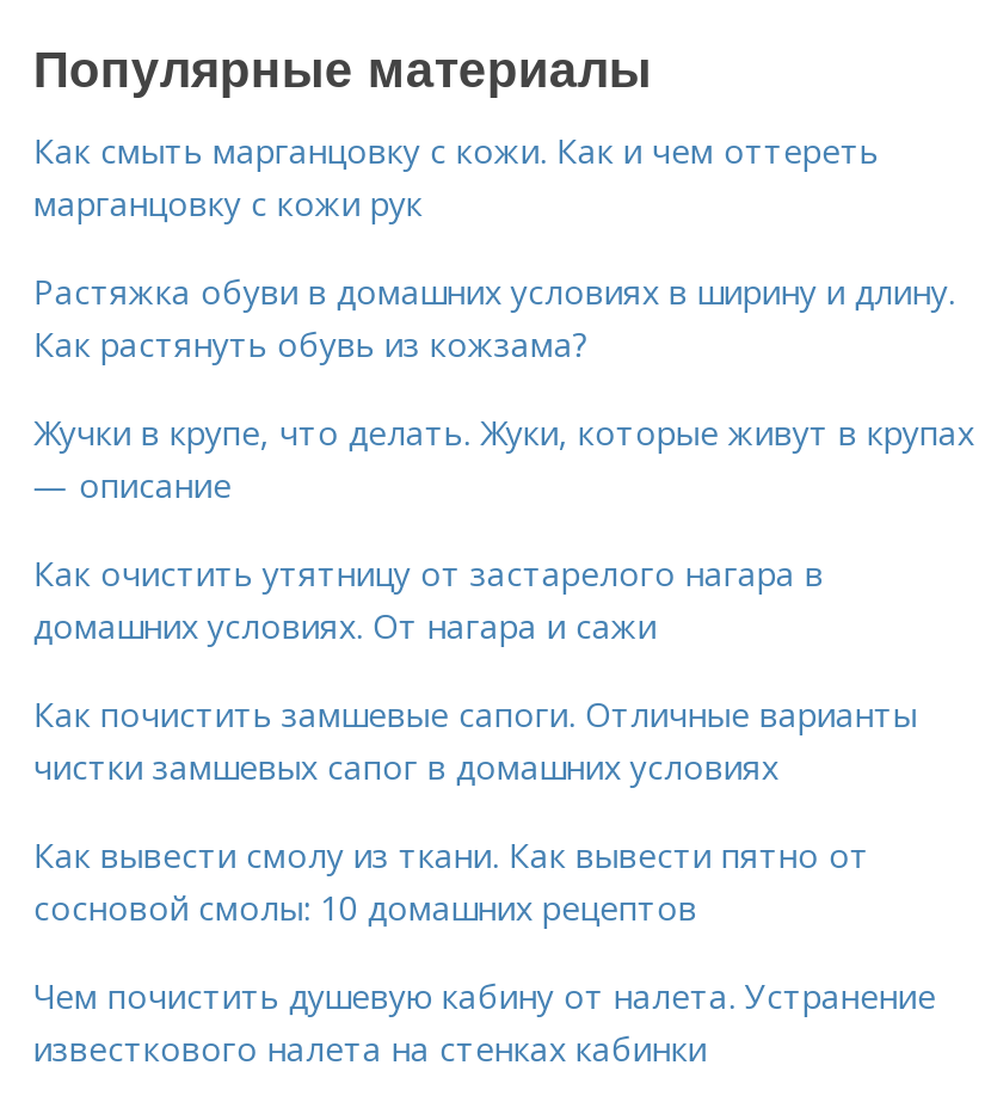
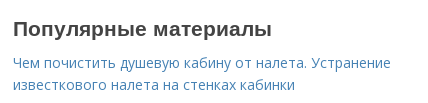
[33,128,974,930] Как смыть марганцовку с кожи. Как и чем оттереть | марганцовку с кожи рук | Растяжка обуви в домашних условиях в ширину и длину. | Как растянуть обувь из кожзама? | Жучки в крупе, что делать. Жуки, которые живут в крупах | — описание | Как очистить утятницу от застарелого нагара в | домашних условиях. От нагара и сажи | Как почистить замшевые сапоги. Отличные варианты | чистки замшевых сапог в домашних условиях | Как вывести смолу из ткани. Как вывести пятно от | сосновой смолы: 10 домашних рецептов -> none

